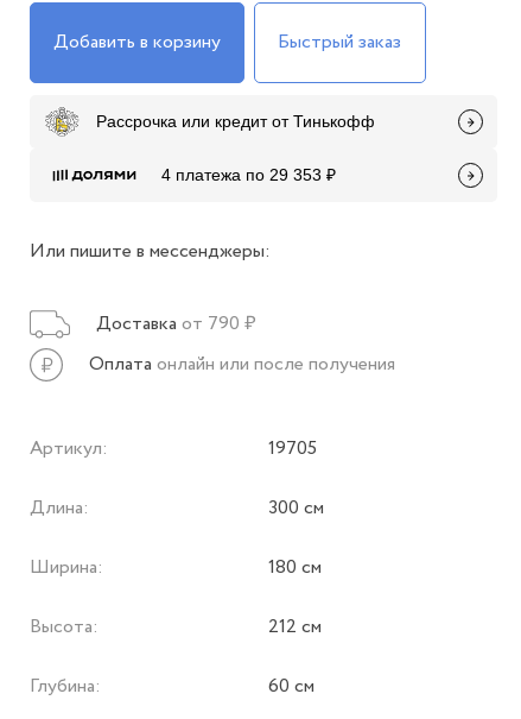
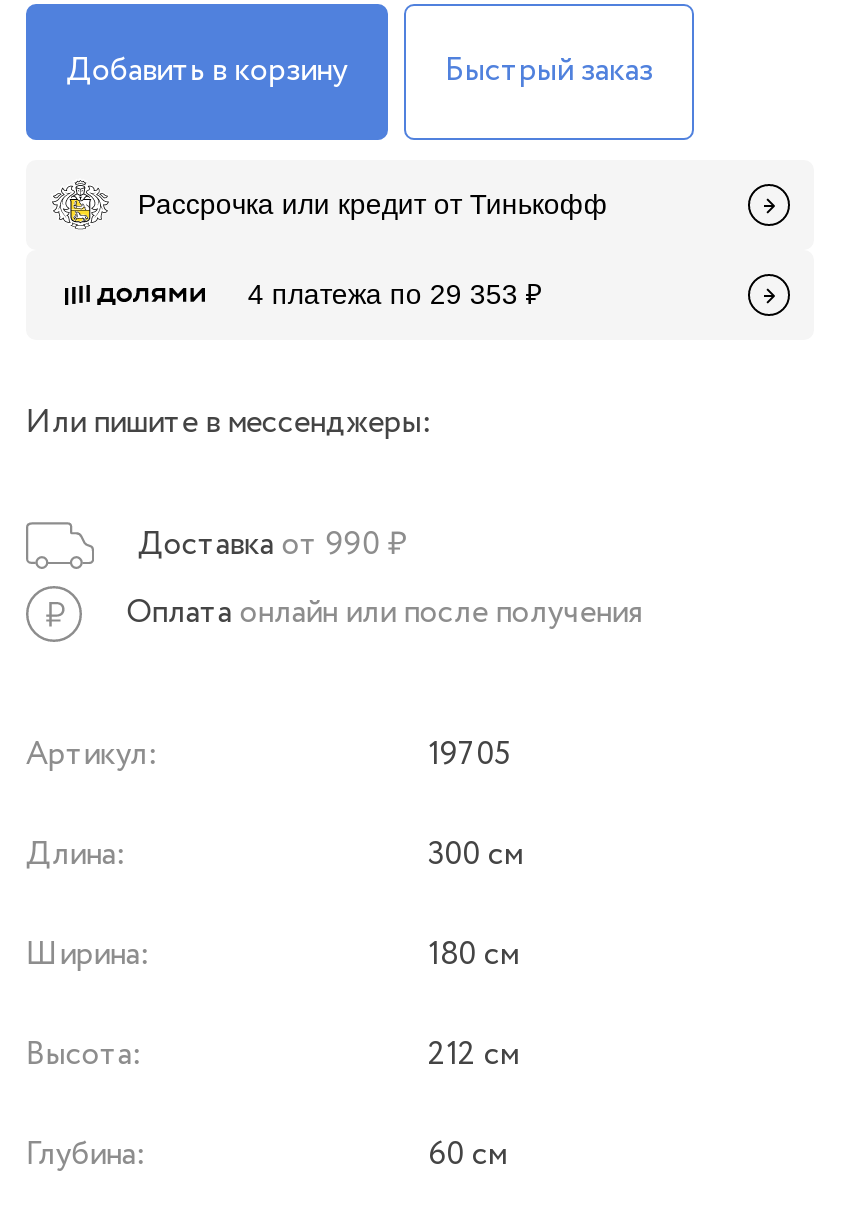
[96,310,256,337] Доставка от 790 ₽ -> [138,521,408,567] Доставка от 990 ₽

